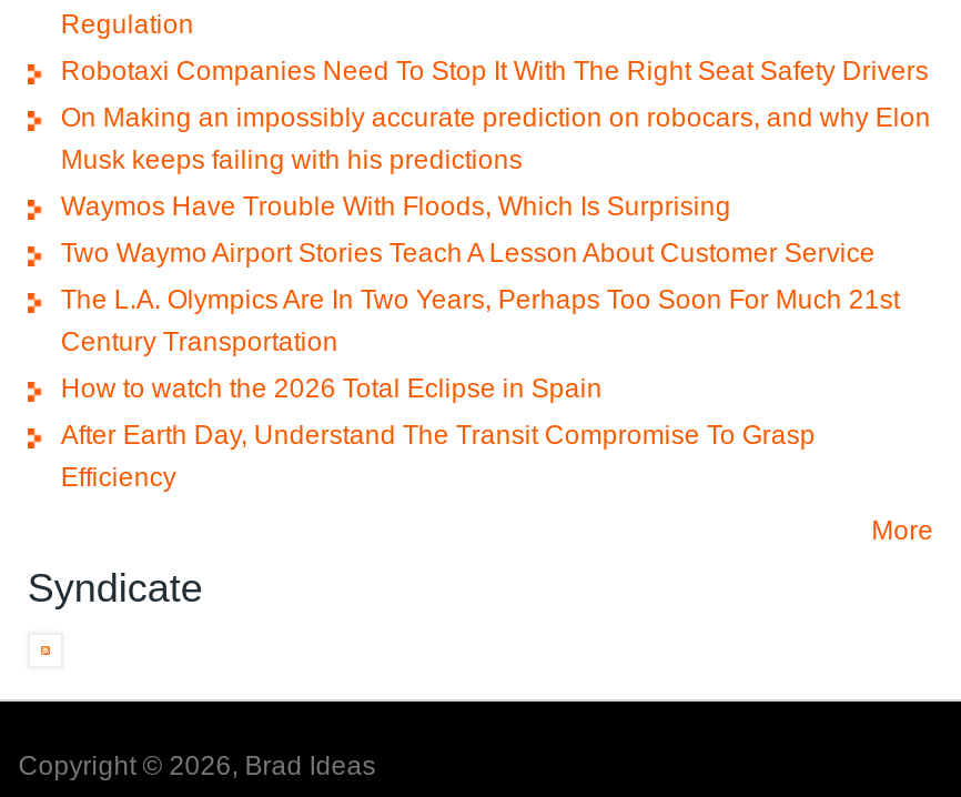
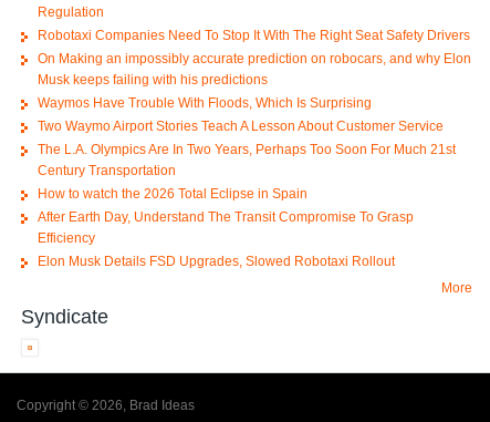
none -> [37,253,395,269] Elon Musk Details FSD Upgrades, Slowed Robotaxi Rollout

